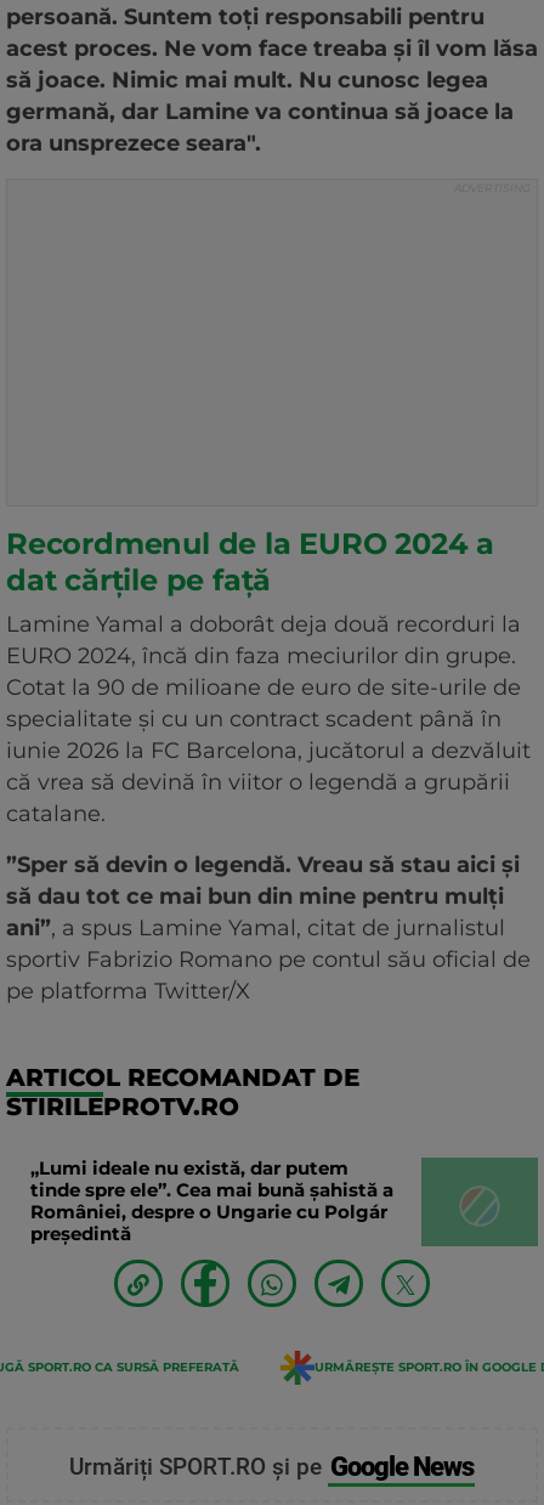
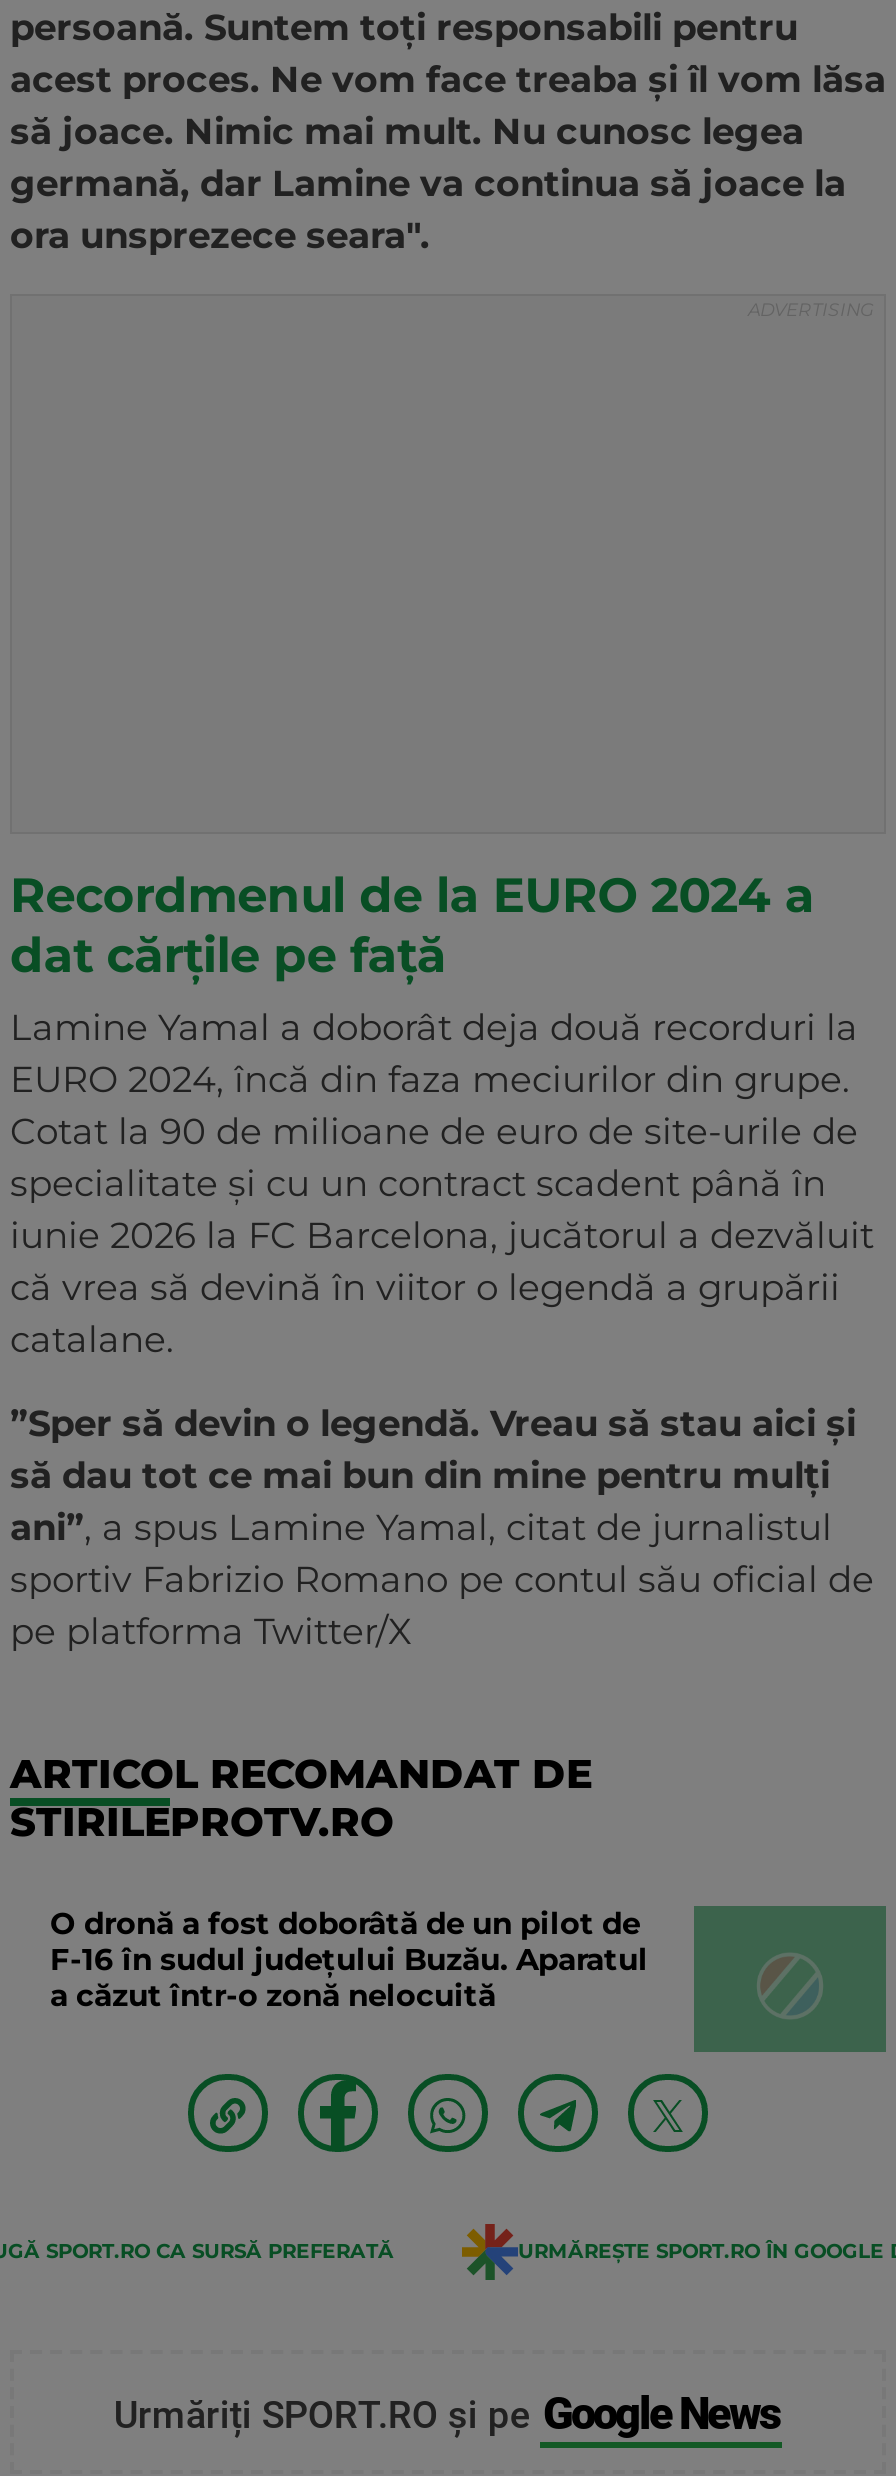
[30,1156,393,1245] „Lumi ideale nu există, dar putem | tinde spre ele”. Cea mai bună șahistă a | României, despre o Ungarie cu Polgár | președintă -> [50,1904,648,2014] O dronă a fost doborâtă de un pilot de | F-16 în sudul județului Buzău. Aparatul | a căzut într-o zonă nelocuită

